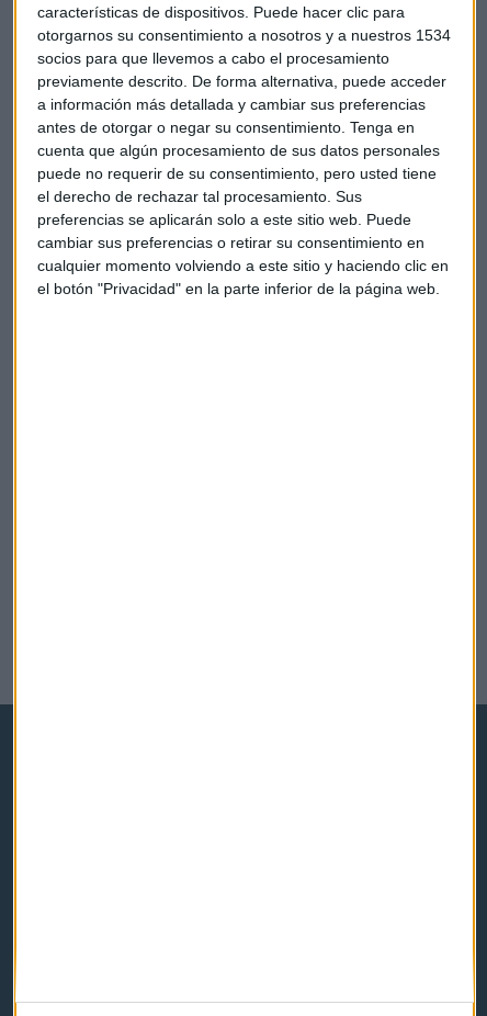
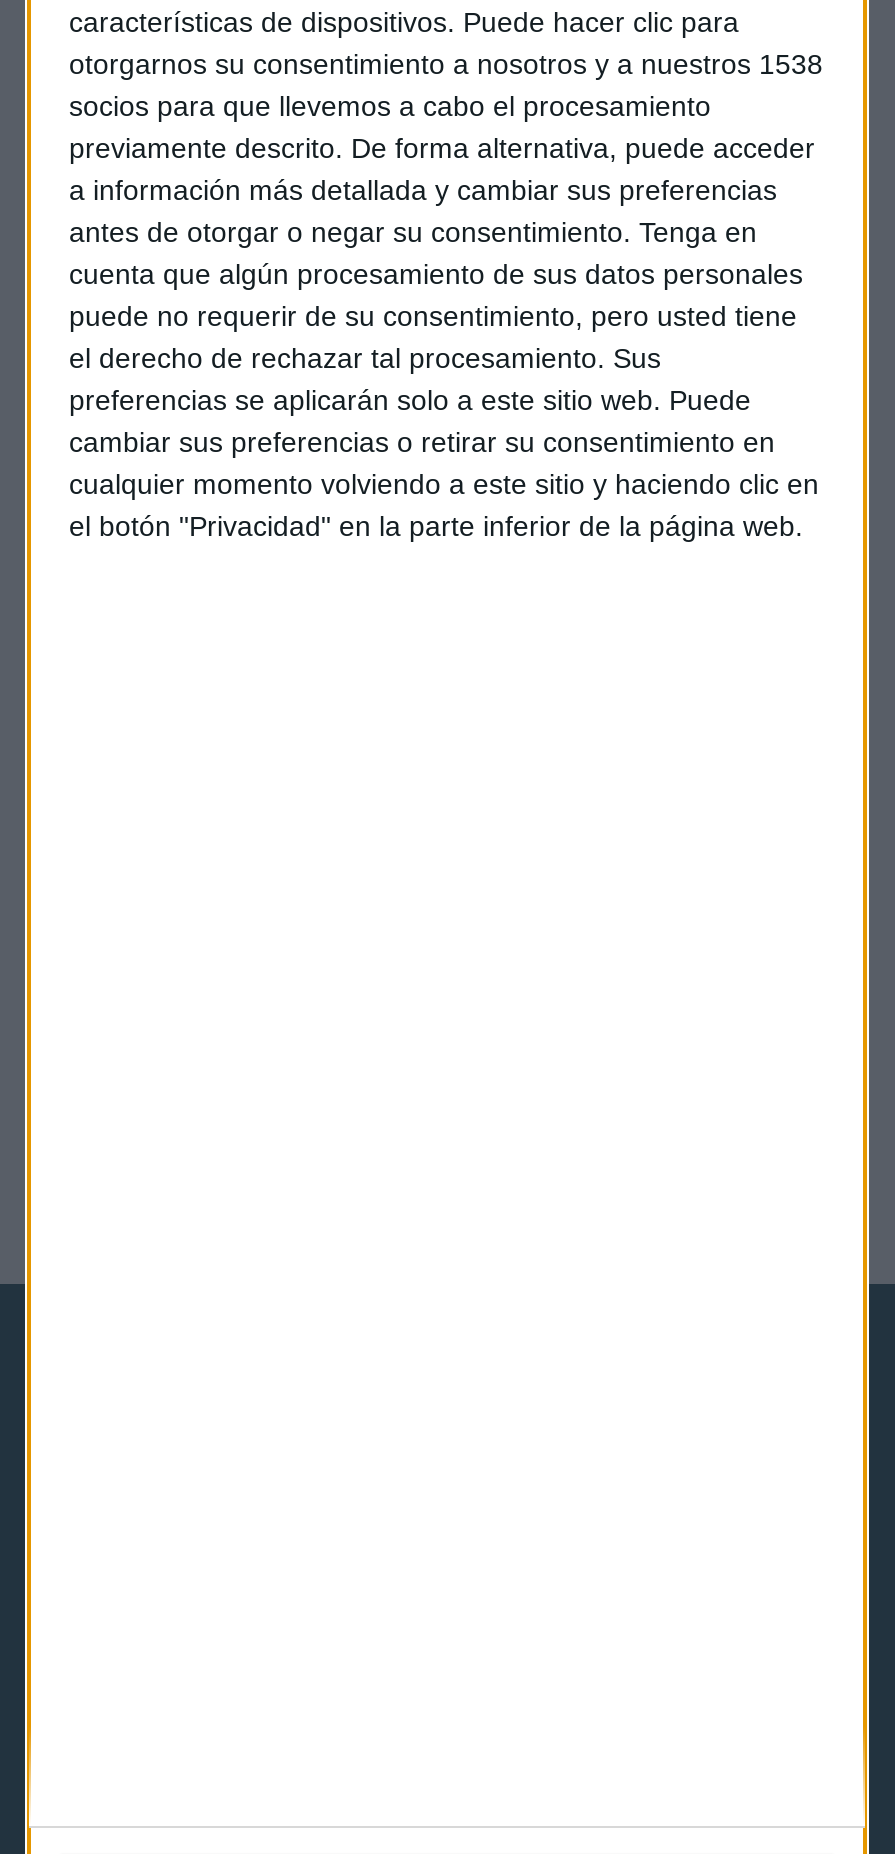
[37,26,451,44] otorgarnos su consentimiento a nosotros y a nuestros 1534 -> [69,48,823,80] otorgarnos su consentimiento a nosotros y a nuestros 1538

